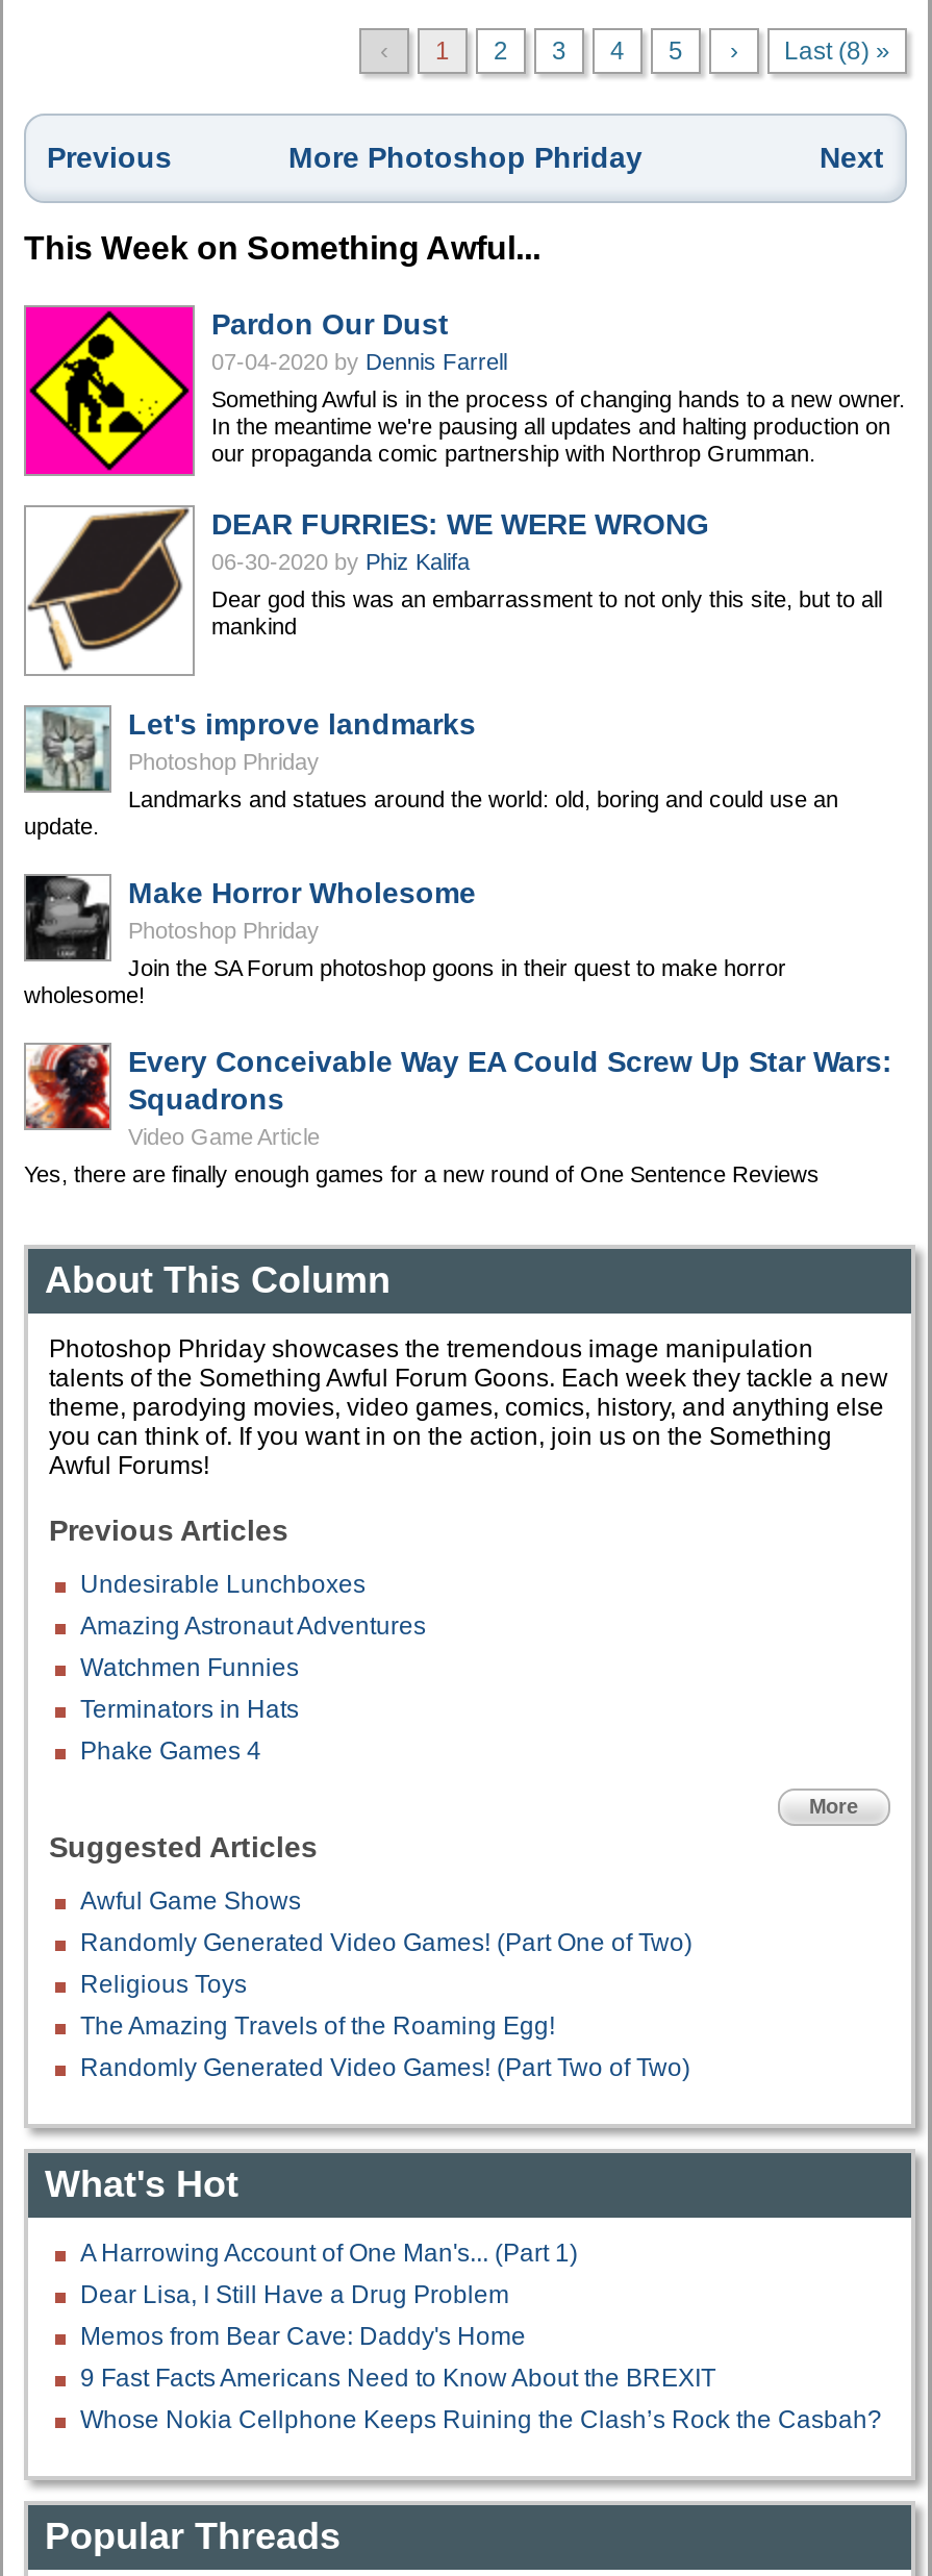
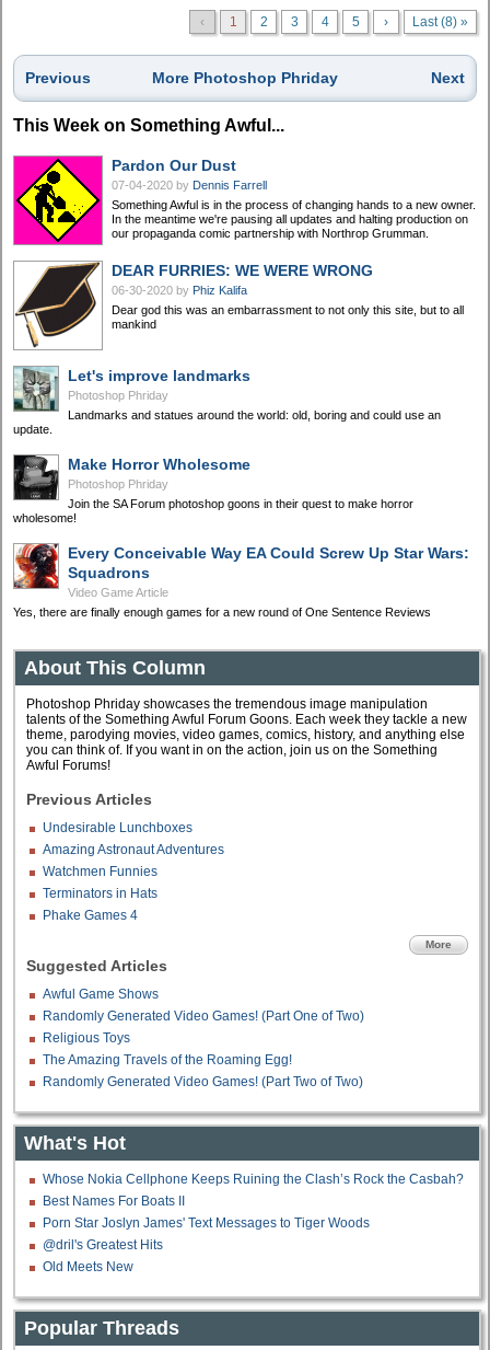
[80,2239,715,2393] A Harrowing Account of One Man's... (Part 1) | Dear Lisa, I Still Have a Drug Problem | Memos from Bear Cave: Daddy's Home | 9 Fast Facts Americans Need to Know About the BREXIT -> none
moved [80,2406,882,2435] -> [43,1172,464,1187]: Whose Nokia Cellphone Keeps Ruining the Clash’s Rock the Casbah?
none -> [43,1194,370,1275] Best Names For Boats II | Porn Star Joslyn James' Text Messages to Tiger Woods | @dril's Greatest Hits | Old Meets New

